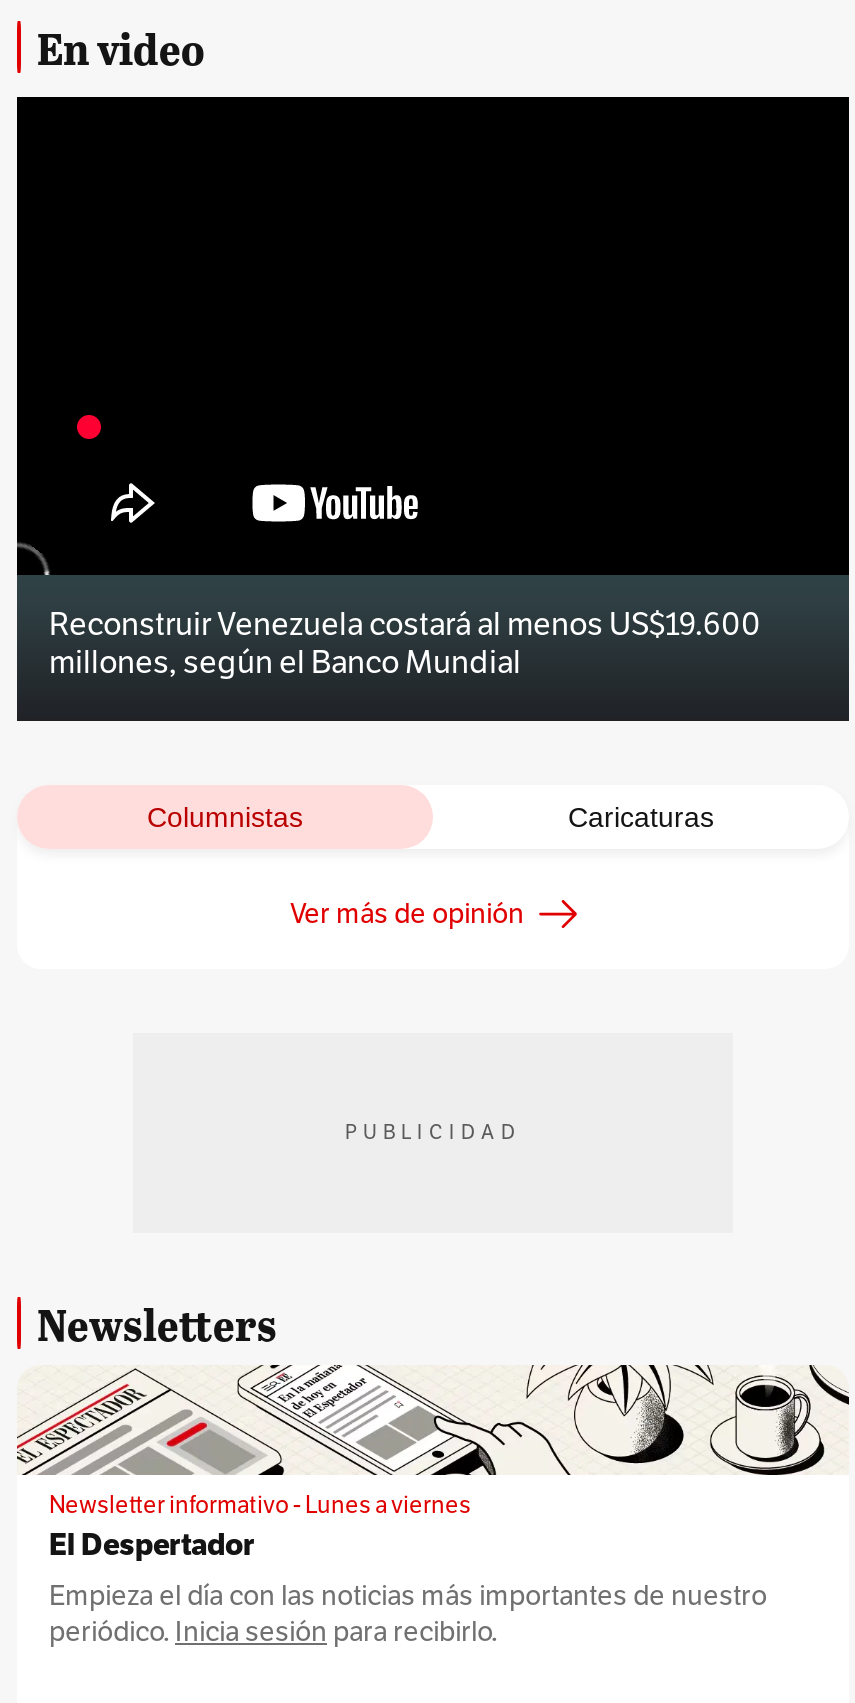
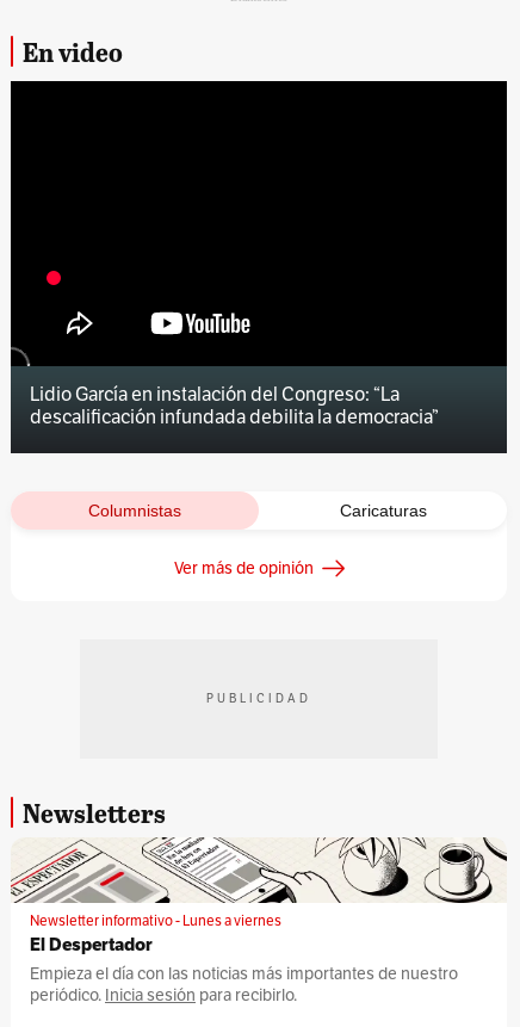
[49,604,761,684] Reconstruir Venezuela costará al menos US$19.600 | millones, según el Banco Mundial -> [30,383,439,430] Lidio García en instalación del Congreso: “La | descalificación infundada debilita la democracia”

